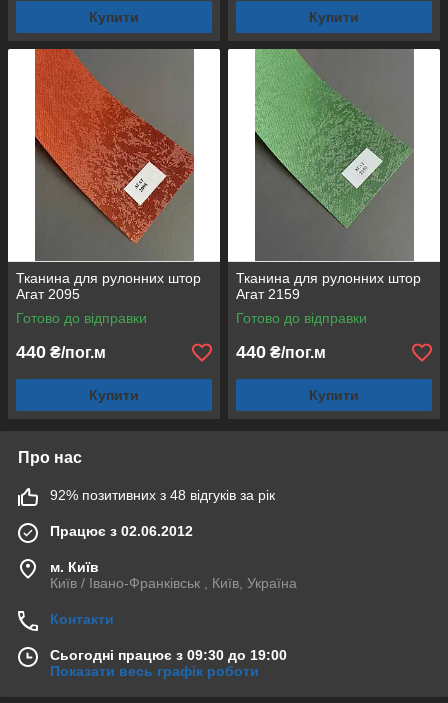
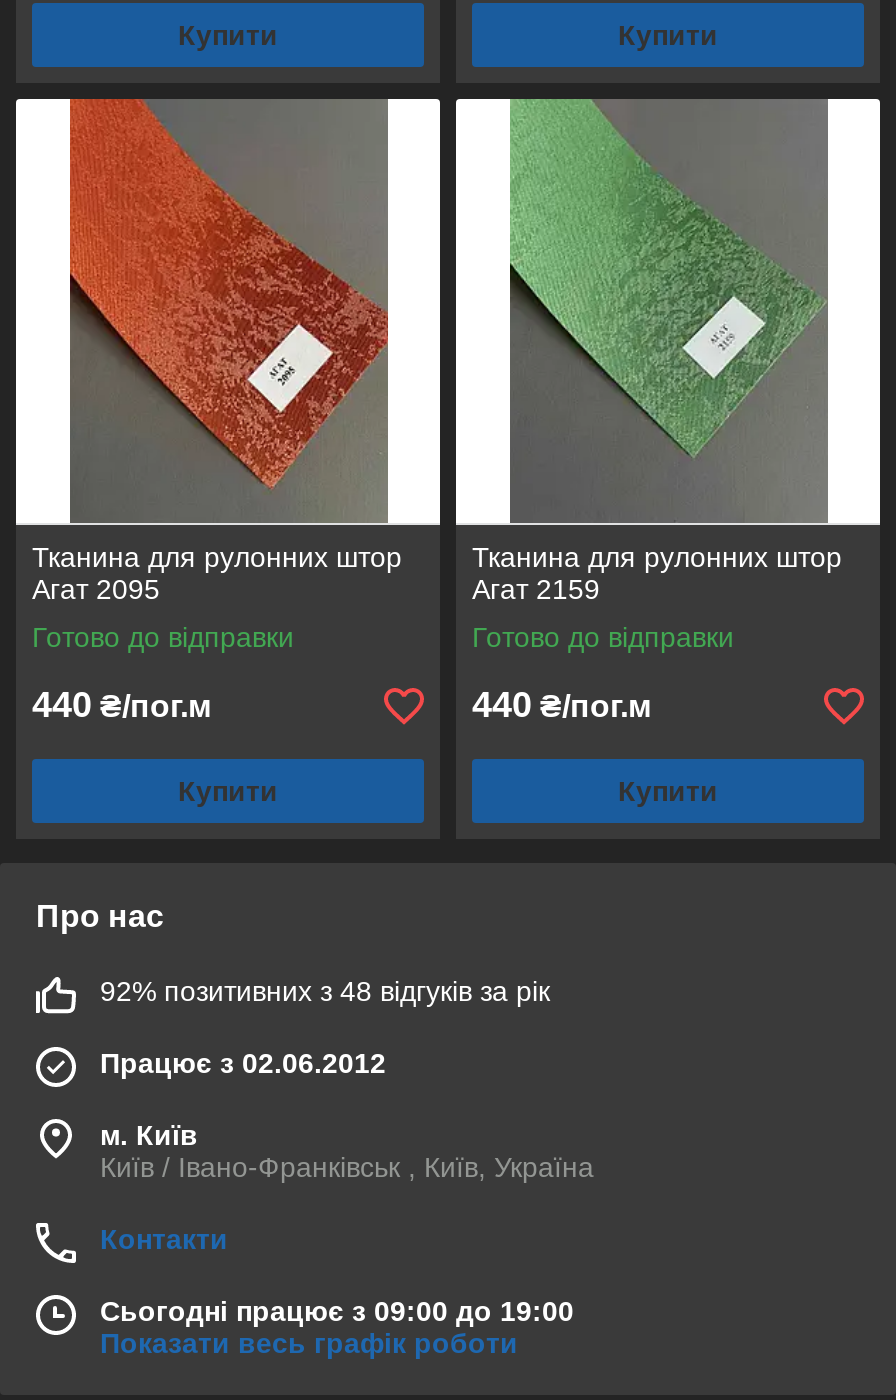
[50,647,287,663] Сьогодні працює з 09:30 до 19:00 -> [100,1295,574,1327] Сьогодні працює з 09:00 до 19:00

